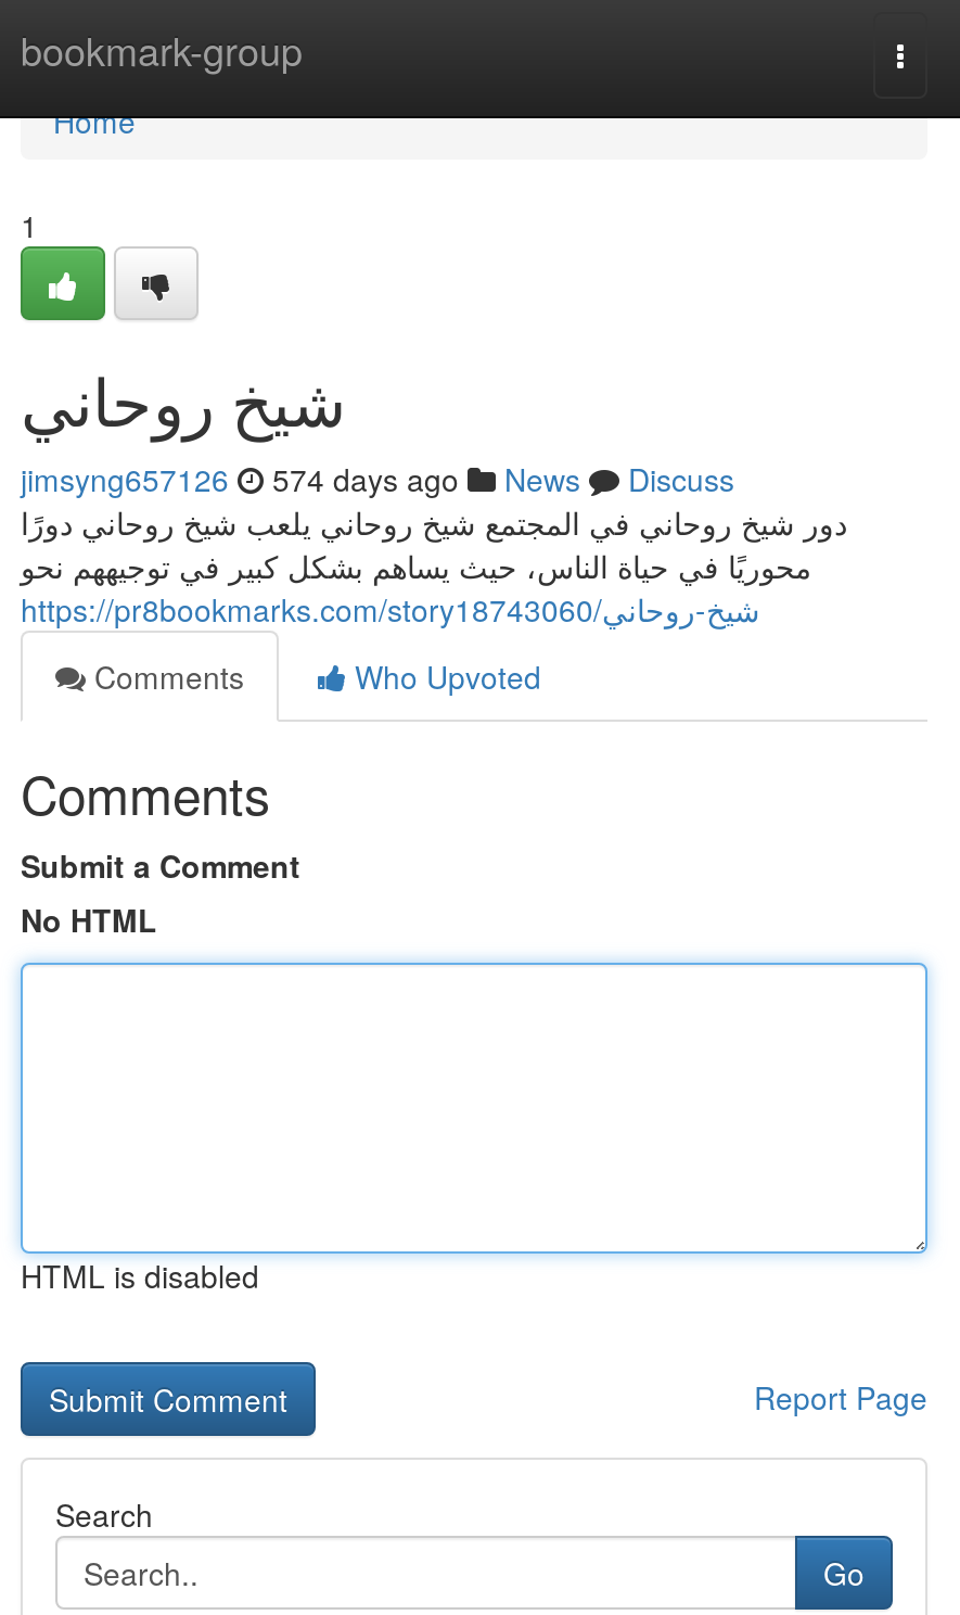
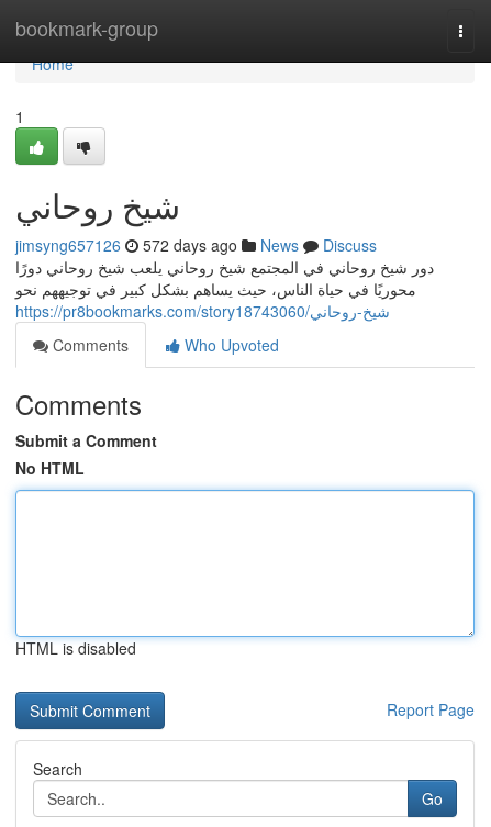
[21,457,734,500] jimsyng657126 574 days ago News Discuss -> [15,234,377,256] jimsyng657126 572 days ago News Discuss

